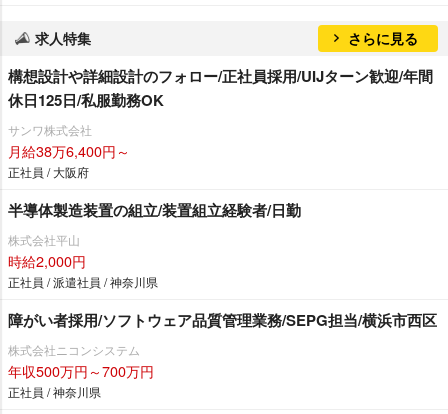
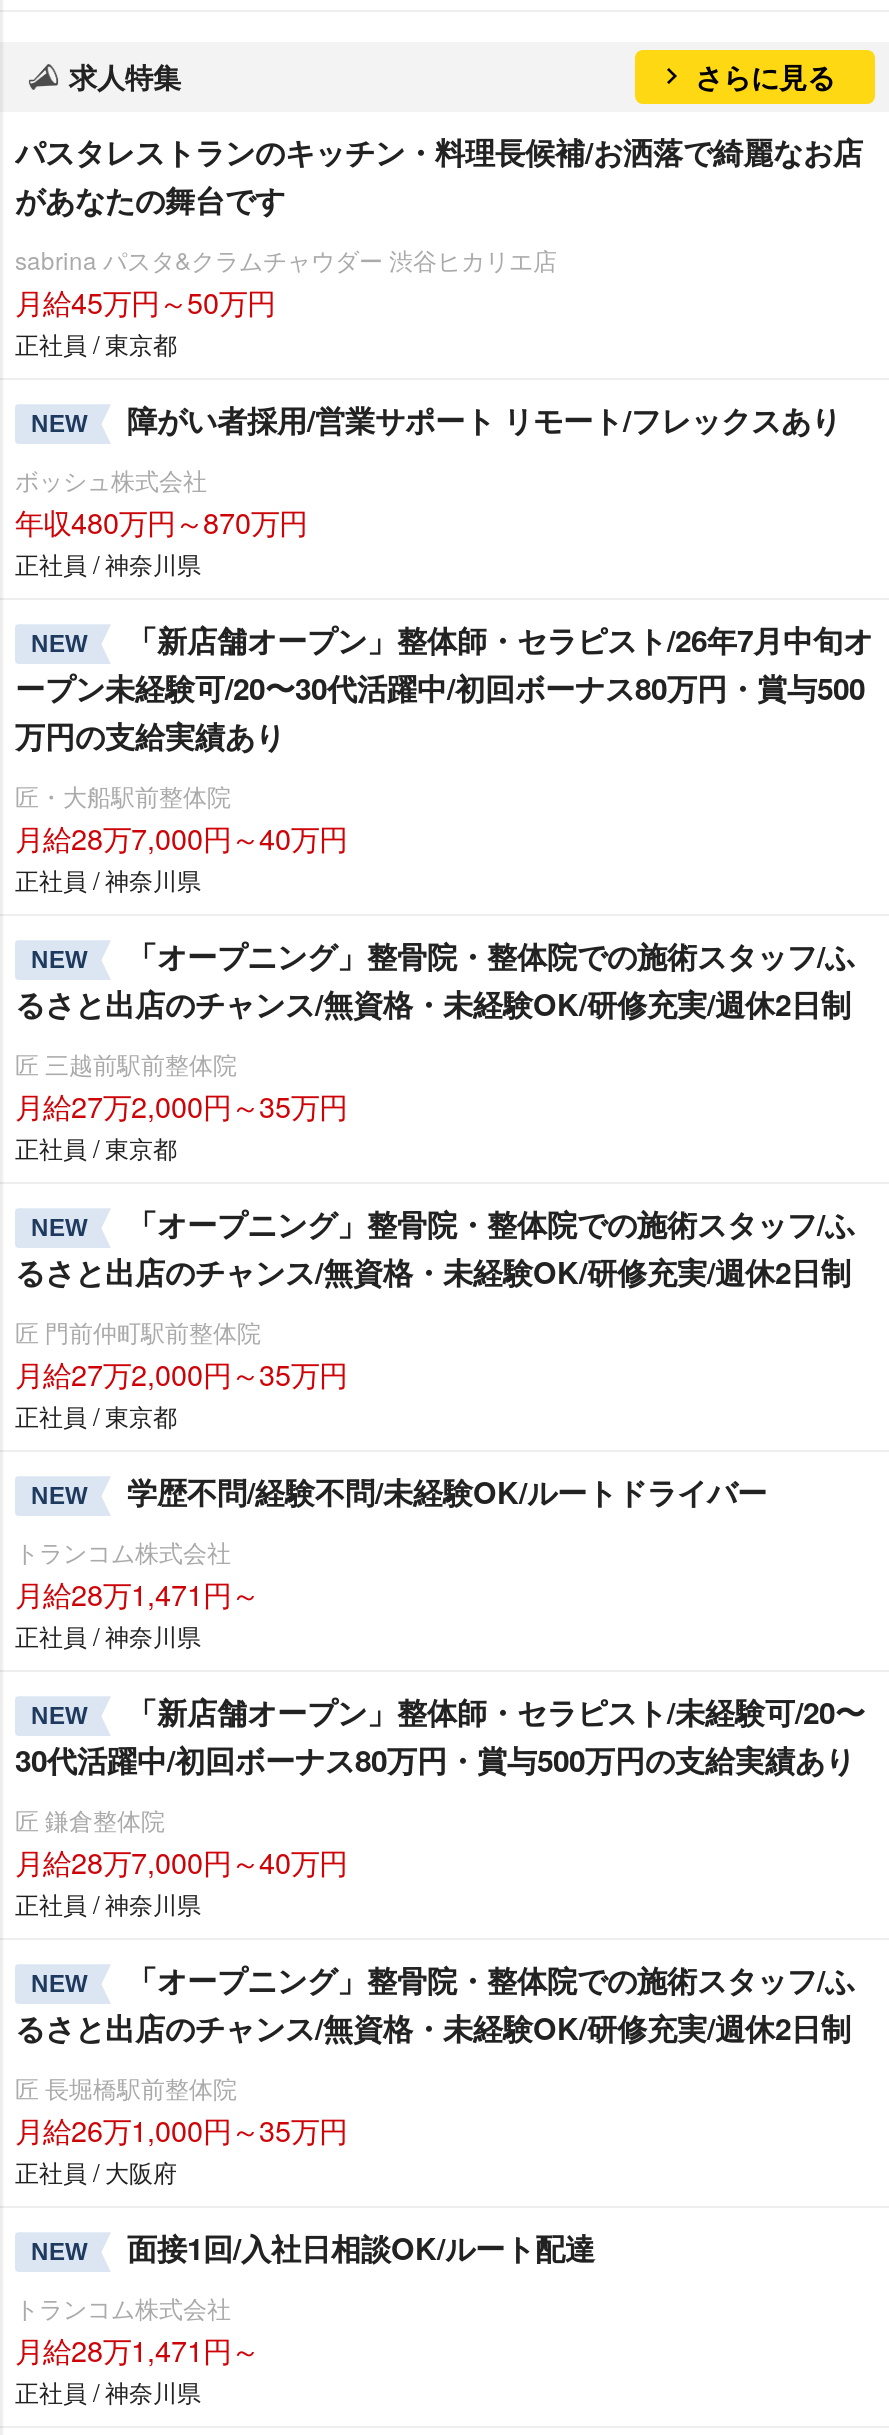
[8,65,433,161] 構想設計や詳細設計のフォロー/正社員採用/UIJターン歓迎/年間 | 休日125日/私服勤務OK | サンワ株式会社 | 月給38万6,400円～ -> [15,130,873,2150] パスタレストランのキッチン・料理長候補/お洒落で綺麗なお店 | があなたの舞台です | sabrina パスタ&クラムチャウダー 渋谷ヒカリエ店 | 月給45万円～50万円 | 正社員 / 東京都 | NEW | 障がい者採用/営業サポート リモート/フレックスあり | ボッシュ株式会社 | 年収480万円～870万円 | 正社員 / 神奈川県 | NEW | 「新店舗オープン」整体師・セラピスト/26年7月中旬オ | ープン未経験可/20〜30代活躍中/初回ボーナス80万円・賞与500 | 万円の支給実績あり | 匠・大船駅前整体院 | 月給28万7,000円～40万円 | 正社員 / 神奈川県 | NEW | 「オープニング」整骨院・整体院での施術スタッフ/ふ | るさと出店のチャンス/無資格・未経験OK/研修充実/週休2日制 | 匠 三越前駅前整体院 | 月給27万2,000円～35万円 | 正社員 / 東京都 | NEW | 「オープニング」整骨院・整体院での施術スタッフ/ふ | るさと出店のチャンス/無資格・未経験OK/研修充実/週休2日制 | 匠 門前仲町駅前整体院 | 月給27万2,000円～35万円 | 正社員 / 東京都 | NEW | 学歴不問/経験不問/未経験OK/ルートドライバー | トランコム株式会社 | 月給28万1,471円～ | 正社員 / 神奈川県 | NEW | 「新店舗オープン」整体師・セラピスト/未経験可/20〜 | 30代活躍中/初回ボーナス80万円・賞与500万円の支給実績あり | 匠 鎌倉整体院 | 月給28万7,000円～40万円 | 正社員 / 神奈川県 | NEW | 「オープニング」整骨院・整体院での施術スタッフ/ふ | るさと出店のチャンス/無資格・未経験OK/研修充実/週休2日制 | 匠 長堀橋駅前整体院 | 月給26万1,000円～35万円
moved [8,163,89,180] -> [15,2154,177,2188]: 正社員 / 大阪府
[8,199,437,381] 半導体製造装置の組立/装置組立経験者/日勤 | 株式会社平山 | 時給2,000円 | 正社員 / 派遣社員 / 神奈川県 | 障がい者採用/ソフトウェア品質管理業務/SEPG担当/横浜市西区 | 株式会社ニコンシステム | 年収500万円～700万円 -> [15,2226,595,2370] NEW | 面接1回/入社日相談OK/ルート配達 | トランコム株式会社 | 月給28万1,471円～

